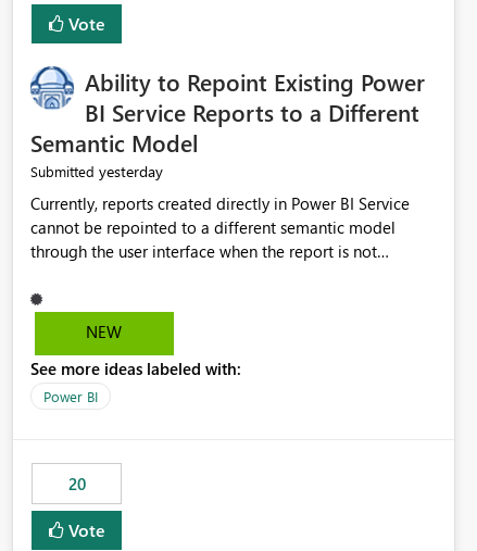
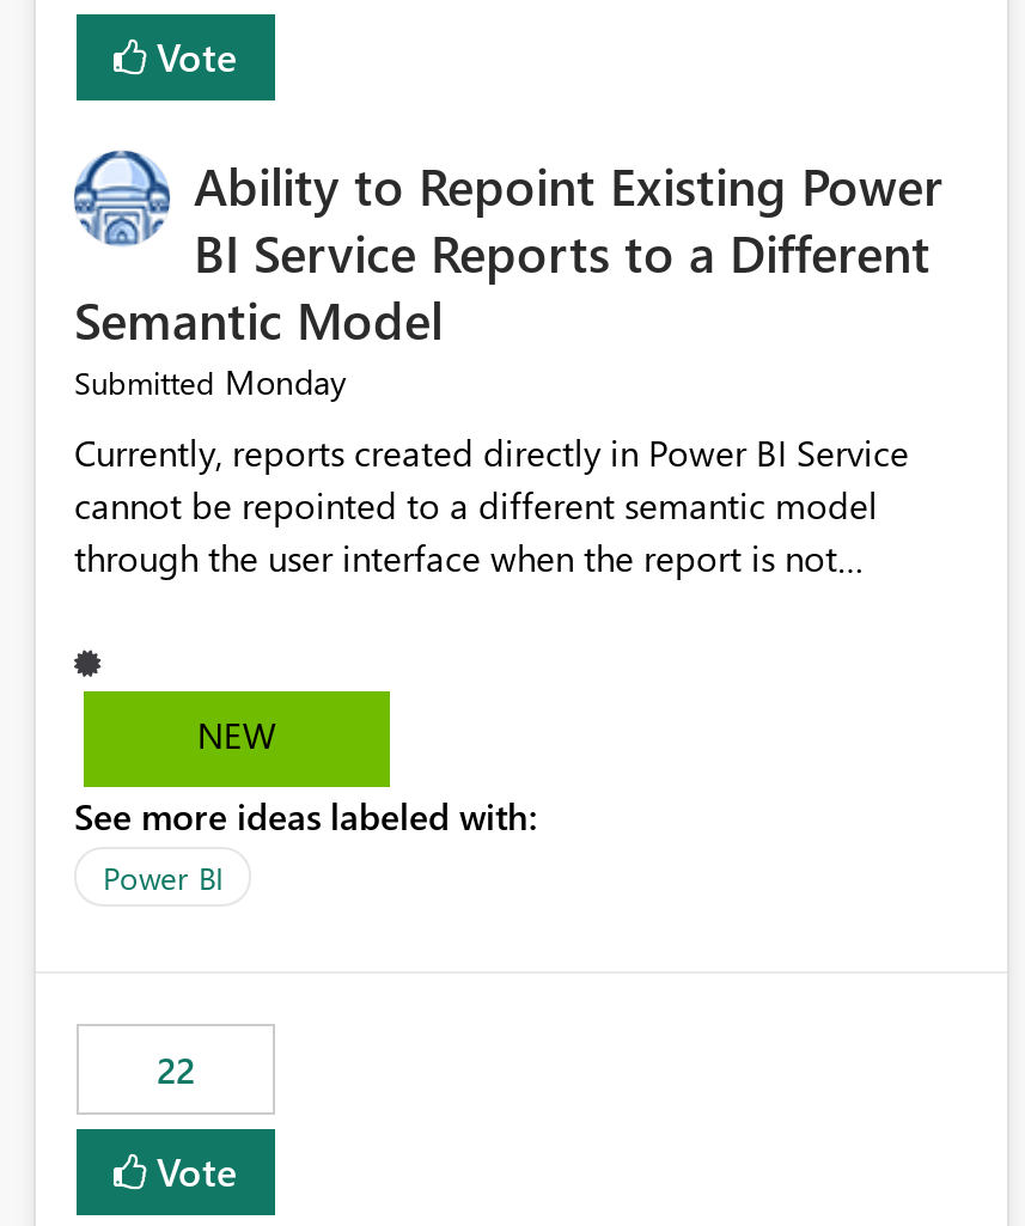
[30,161,163,182] Submitted yesterday -> [74,360,347,405] Submitted Monday
[68,473,85,495] 20 -> [157,1046,195,1094] 22

